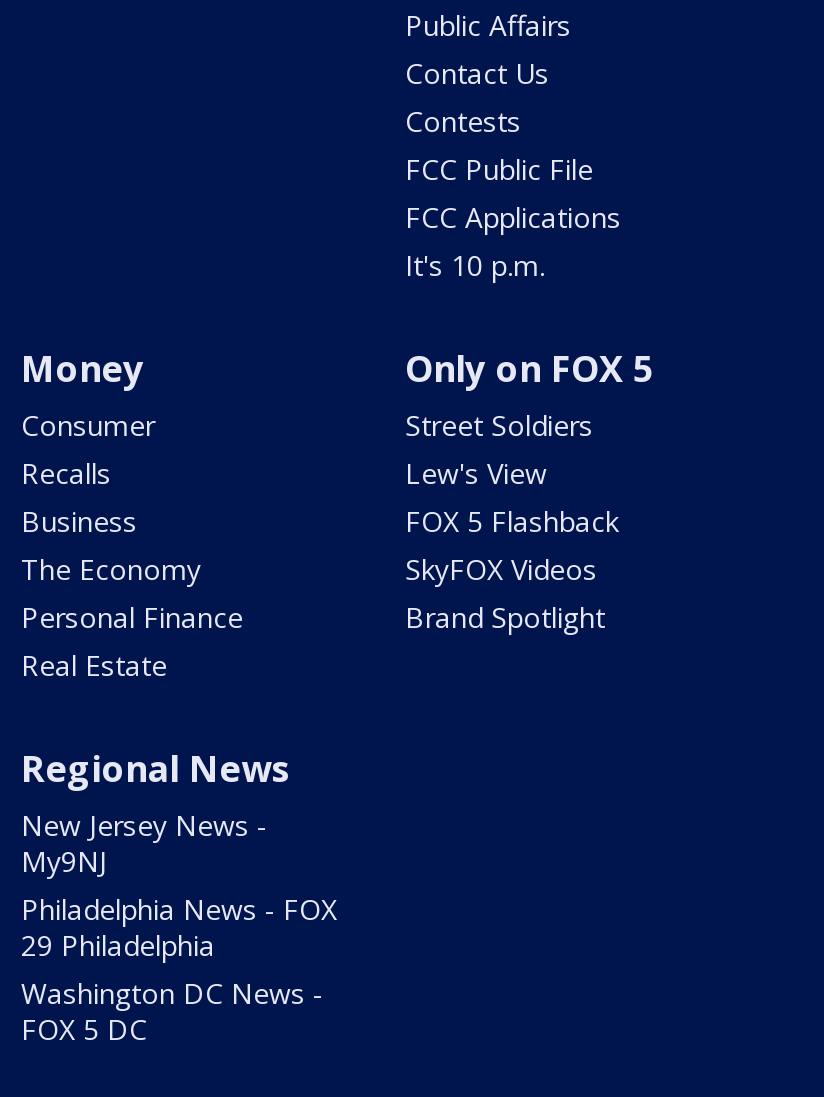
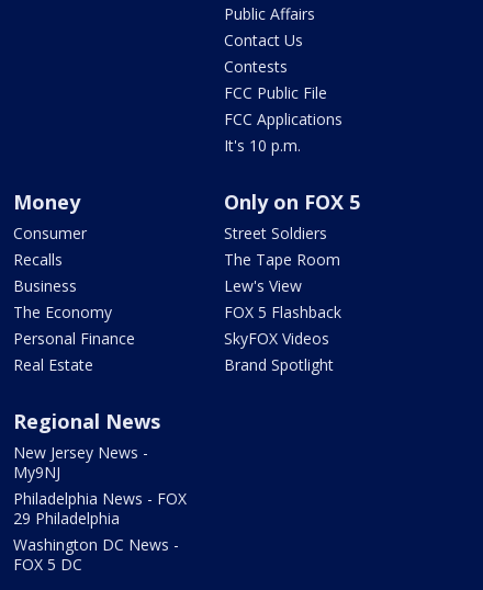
moved [405,455,619,637] -> [224,276,341,376]: Lew's View | FOX 5 Flashback | SkyFOX Videos | Brand Spotlight
none -> [224,249,340,270] The Tape Room

